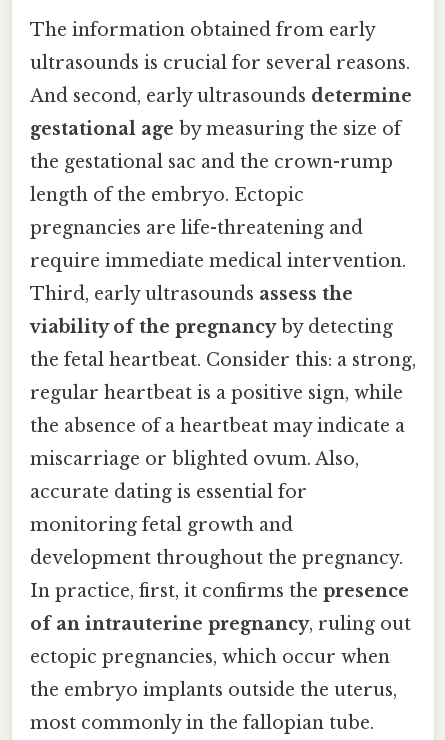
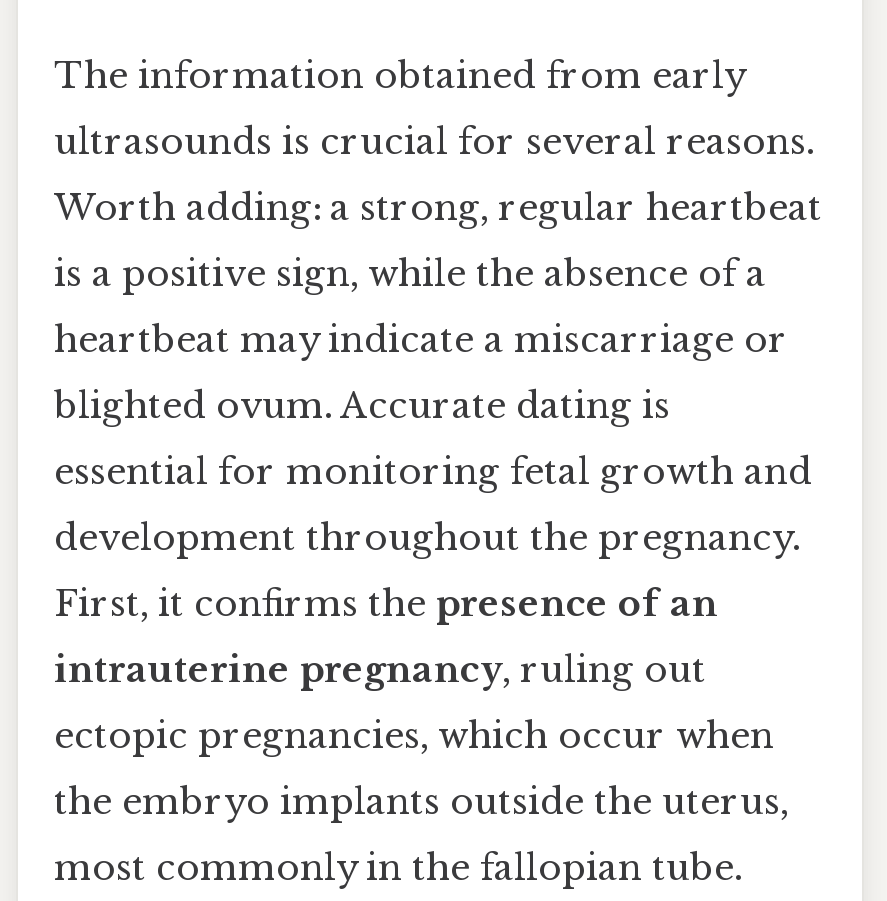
[30,85,416,536] And second, early ultrasounds determine | gestational age by measuring the size of | the gestational sac and the crown-rump | length of the embryo. Ectopic | pregnancies are life-threatening and | require immediate medical intervention. | Third, early ultrasounds assess the | viability of the pregnancy by detecting | the fetal heartbeat. Consider this: a strong, | regular heartbeat is a positive sign, while | the absence of a heartbeat may indicate a | miscarriage or blighted ovum. Also, | accurate dating is essential for | monitoring fetal growth and -> [54,185,822,493] Worth adding: a strong, regular heartbeat | is a positive sign, while the absence of a | heartbeat may indicate a miscarriage or | blighted ovum. Accurate dating is | essential for monitoring fetal growth and
[30,580,409,602] In practice, first, it confirms the presence -> [54,581,718,625] First, it confirms the presence of an
[30,613,411,635] of an intrauterine pregnancy, ruling out -> [54,647,706,691] intrauterine pregnancy, ruling out

